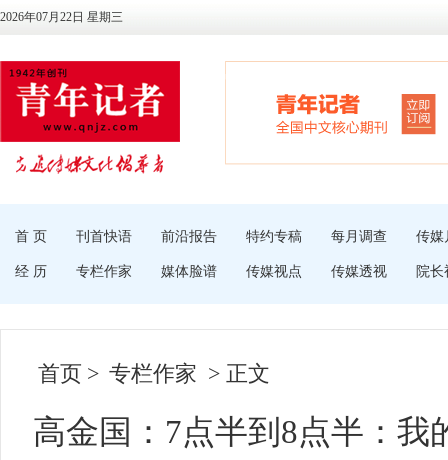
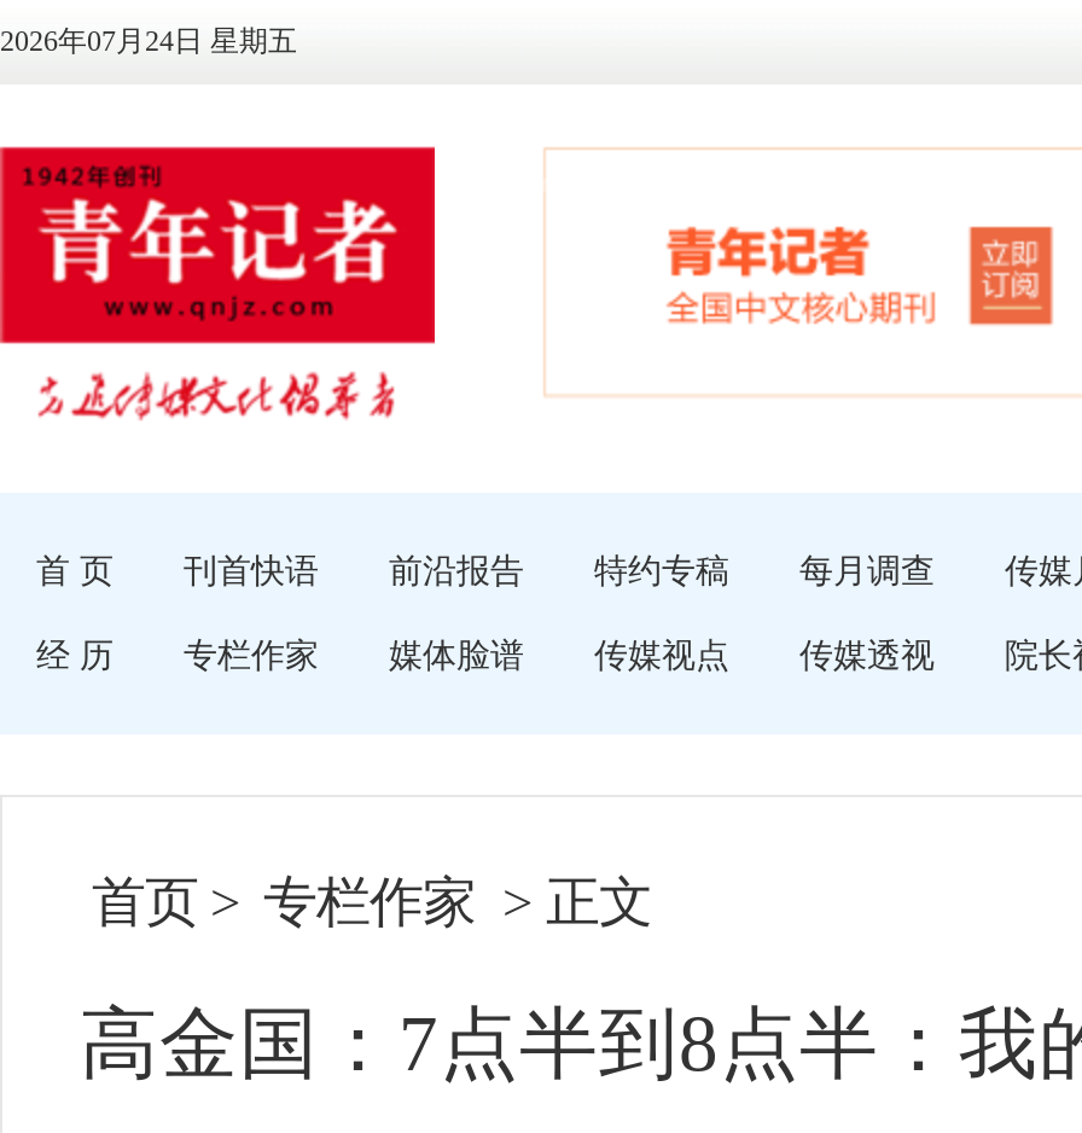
[0,10,123,24] 2026年07月22日 星期三 -> [0,24,297,58] 2026年07月24日 星期五

